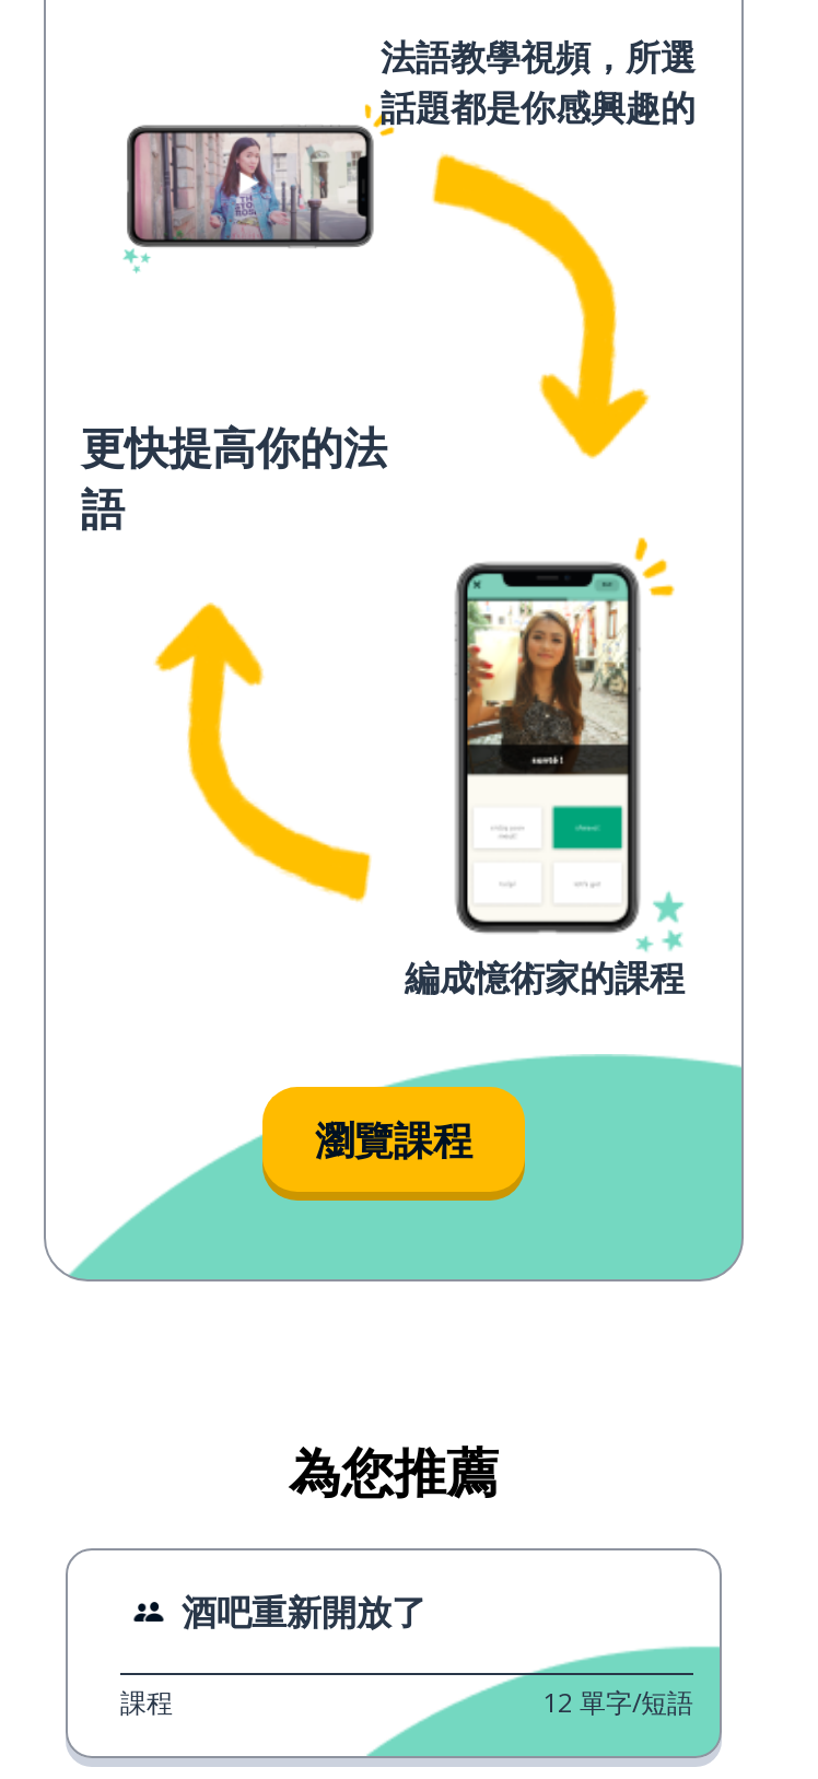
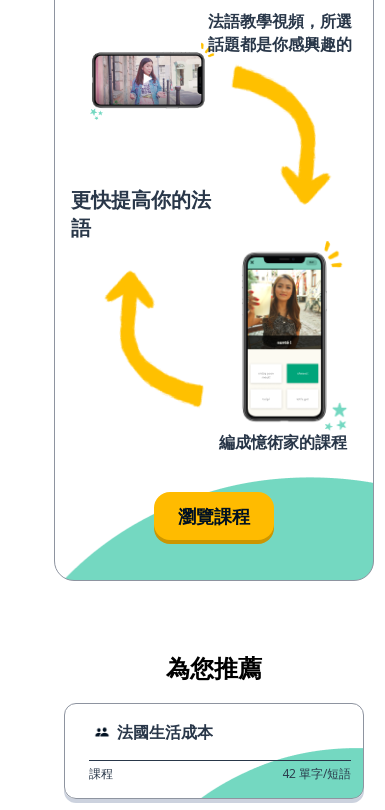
[182,1588,426,1636] 酒吧重新開放了 -> [117,721,213,743] 法國生活成本
[542,1684,693,1721] 12 單字/短語 -> [282,765,351,782] 42 單字/短語

